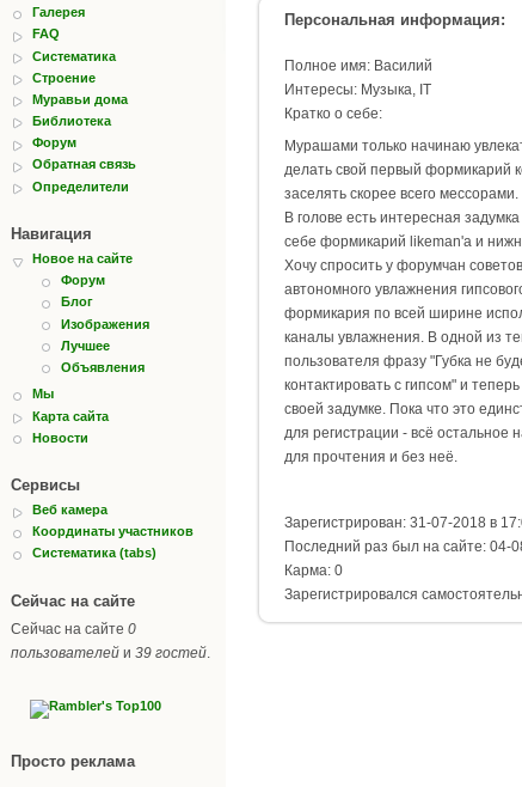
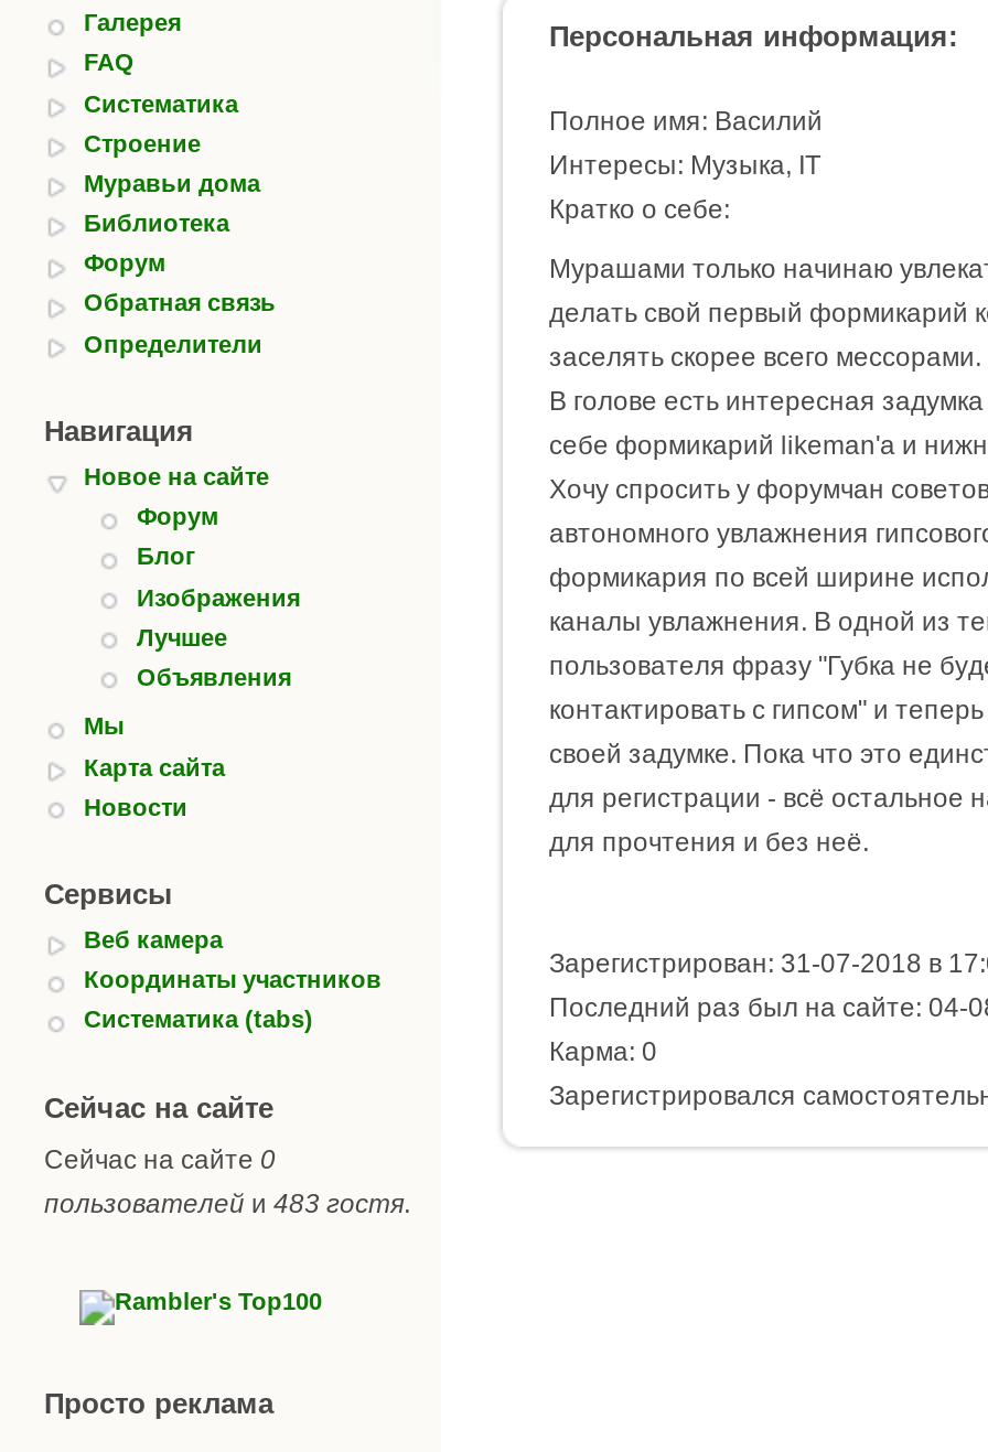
[11,645,210,661] пользователей и 39 гостей. -> [44,1188,410,1219] пользователей и 483 гостя.

